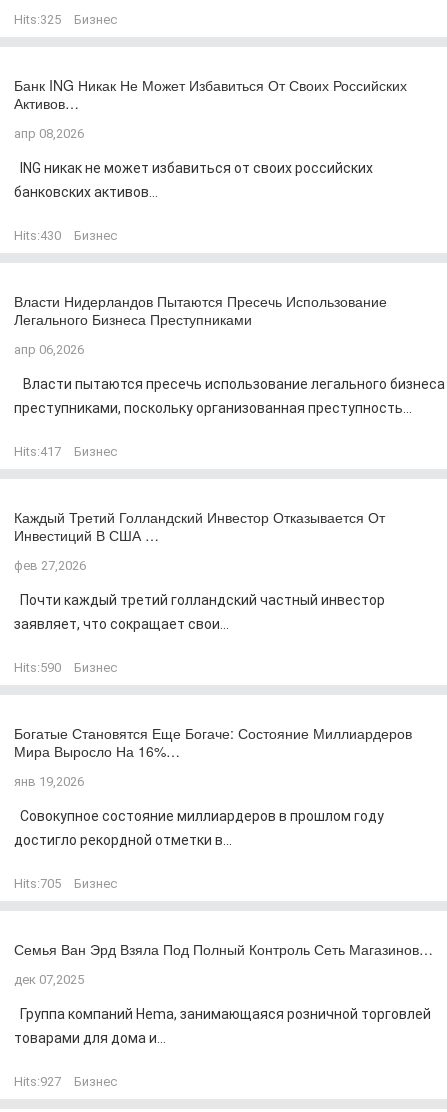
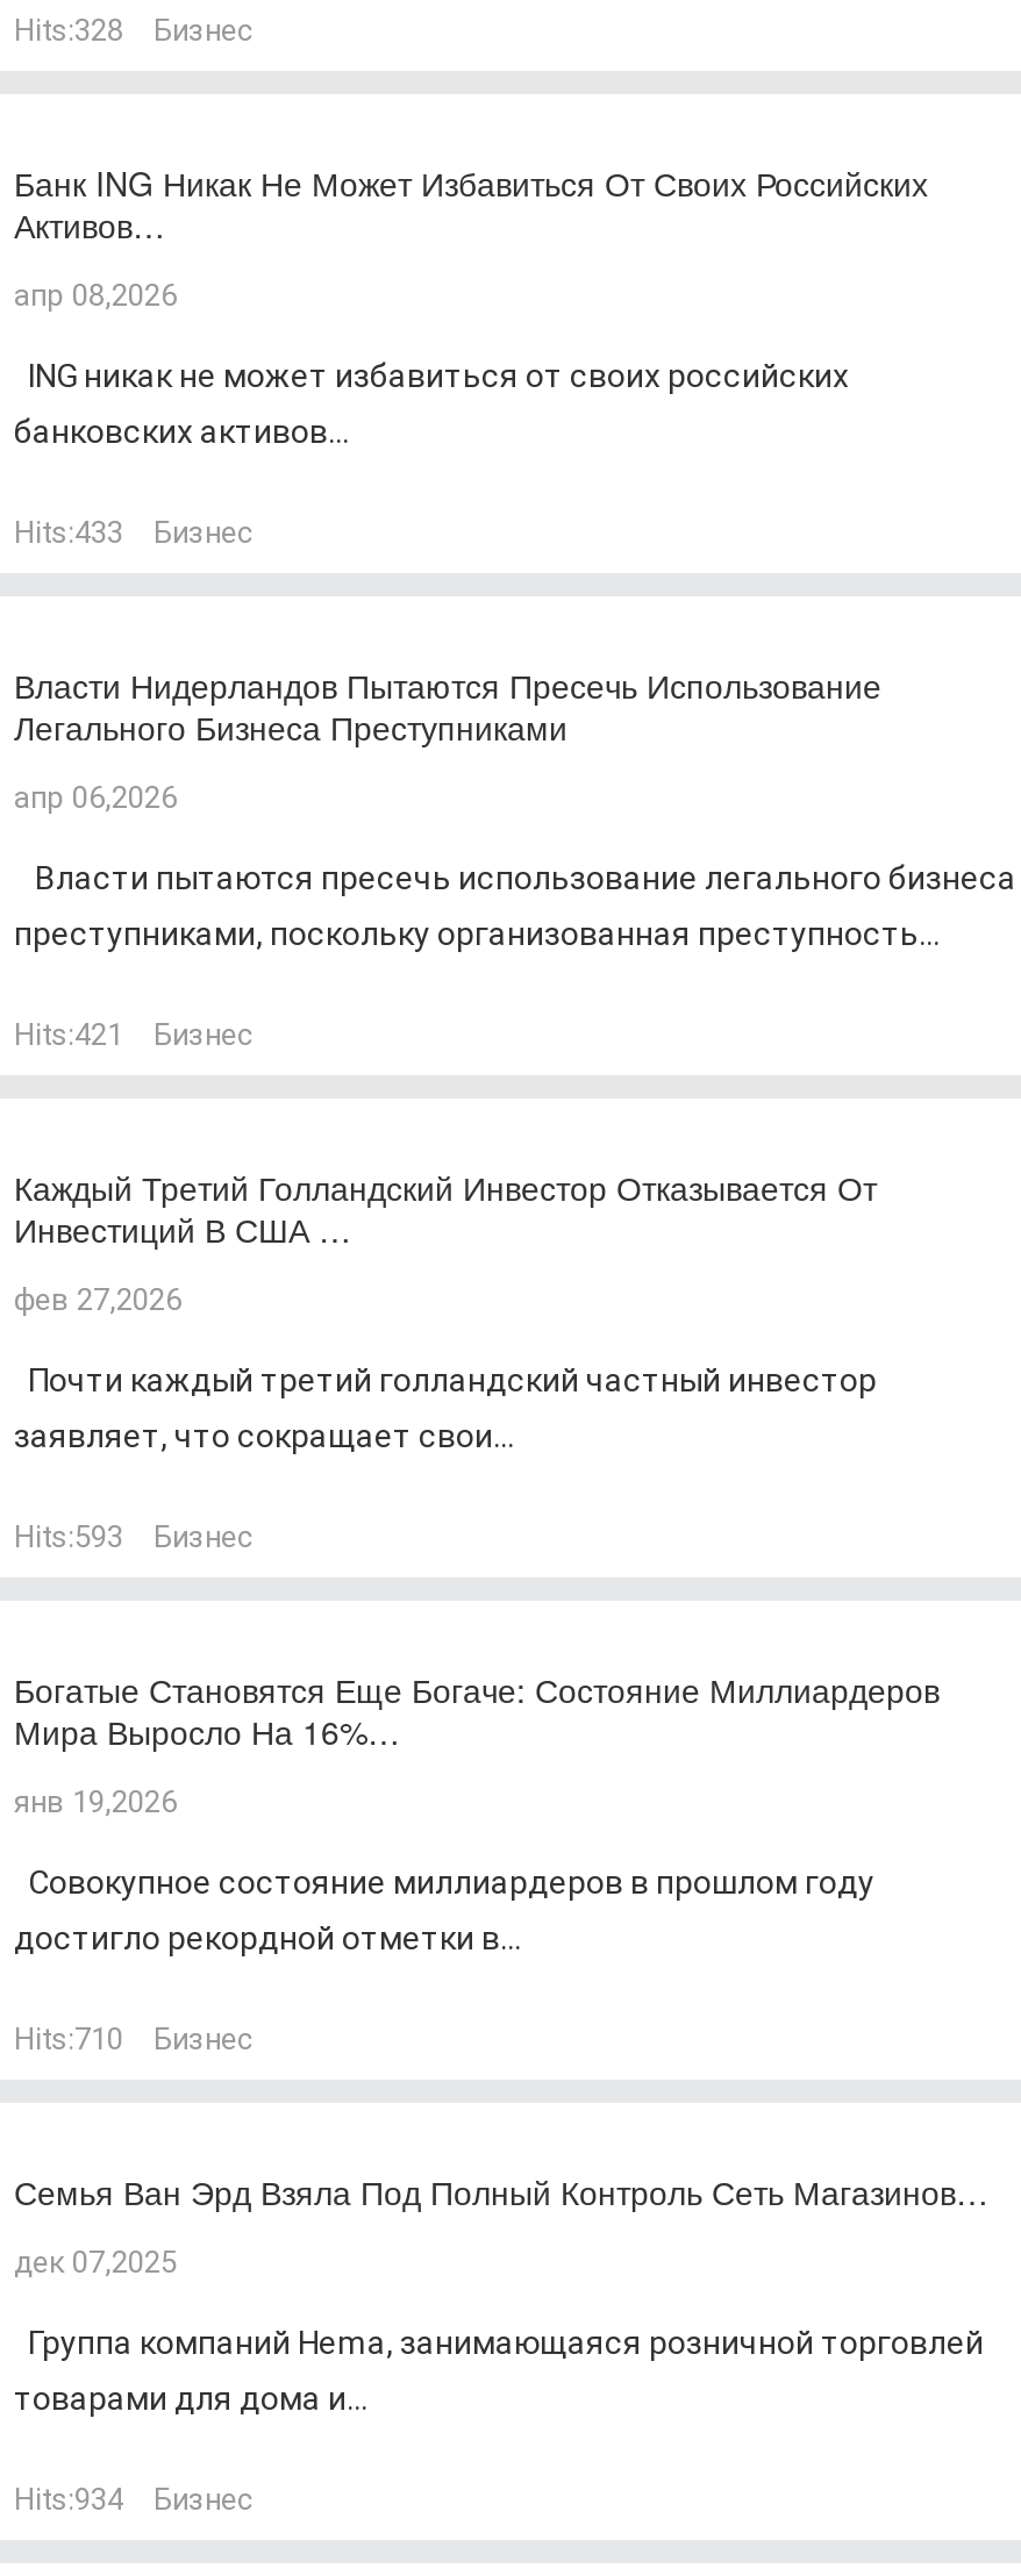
[14,12,117,27] Hits:325 Бизнес -> [14,12,254,47] Hits:328 Бизнес
[14,228,117,243] Hits:430 Бизнес -> [14,515,254,549] Hits:433 Бизнес
[14,444,117,459] Hits:417 Бизнес -> [14,1017,254,1052] Hits:421 Бизнес
[14,660,117,675] Hits:590 Бизнес -> [14,1519,254,1554] Hits:593 Бизнес
[14,876,117,891] Hits:705 Бизнес -> [14,2021,254,2056] Hits:710 Бизнес
[14,1074,117,1089] Hits:927 Бизнес -> [14,2481,254,2516] Hits:934 Бизнес

